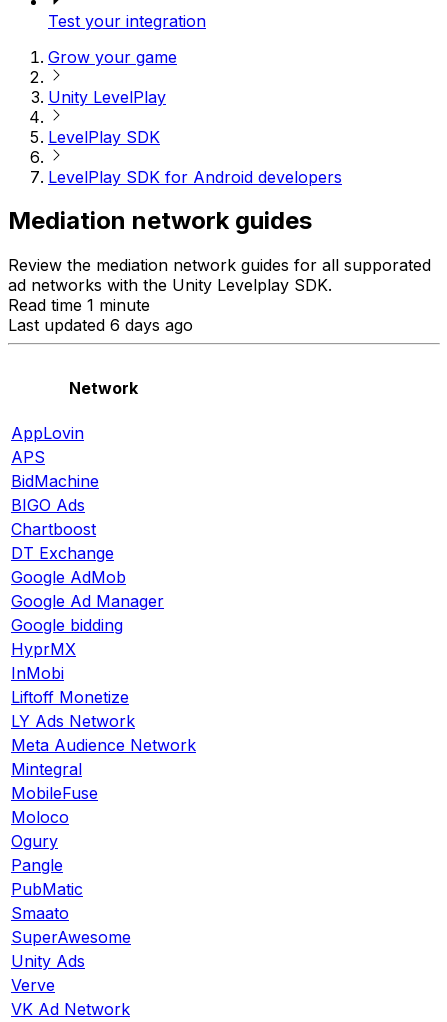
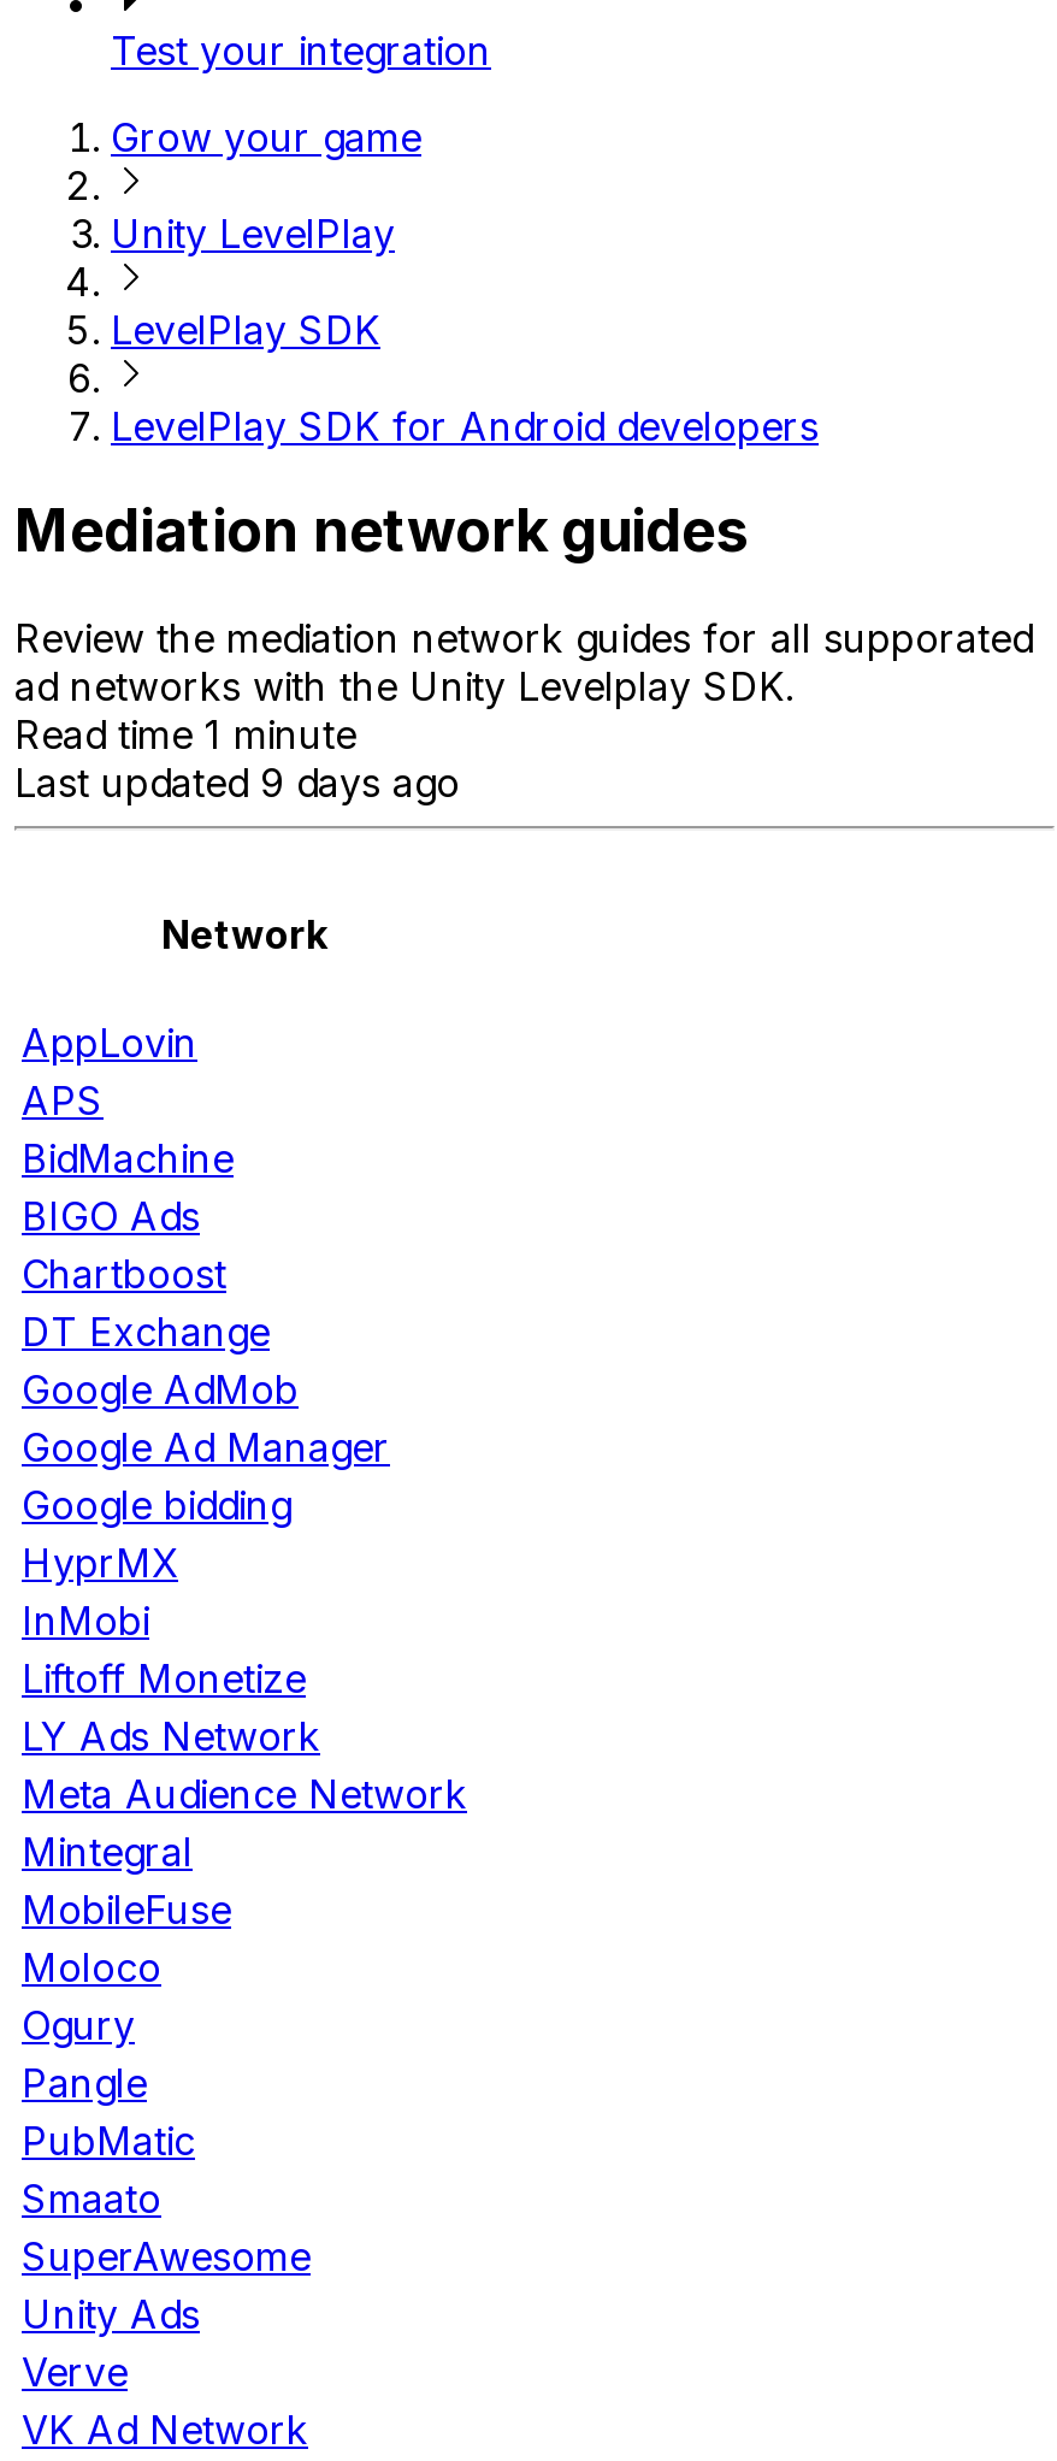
[8,315,193,335] Last updated 6 days ago -> [14,759,460,807] Last updated 9 days ago

